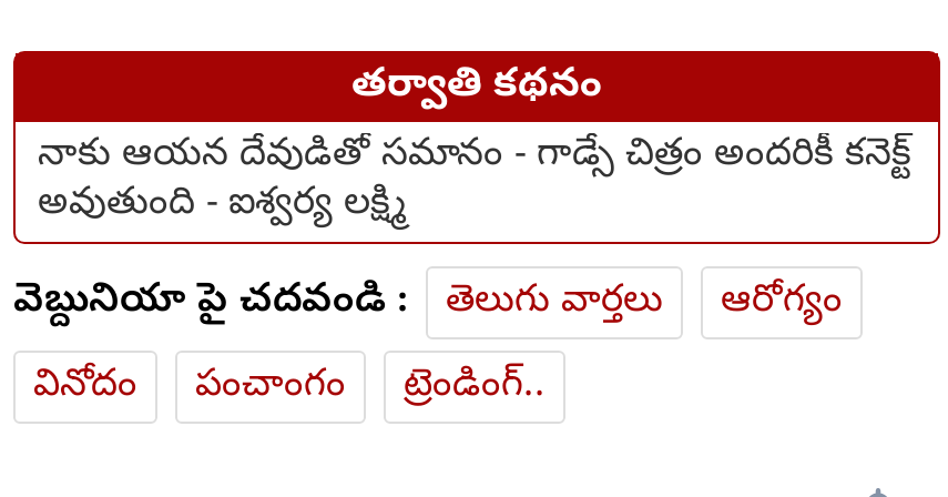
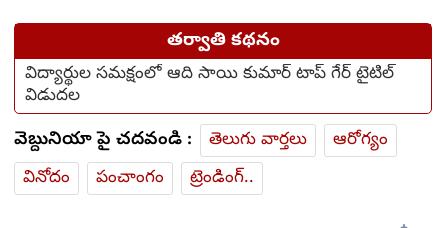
[38,131,911,231] నాకు ఆయ‌న దేవుడితో స‌మానం - గాడ్సే చిత్రం అంద‌రికీ క‌నెక్ట్ | అవుతుంది - ఐశ్వ‌ర్య ల‌క్ష్మి -> [25,63,394,108] విద్యార్థుల స‌మ‌క్షంలో ఆది సాయి కుమార్ టాప్ గేర్ టైటిల్ | విడుద‌ల‌

